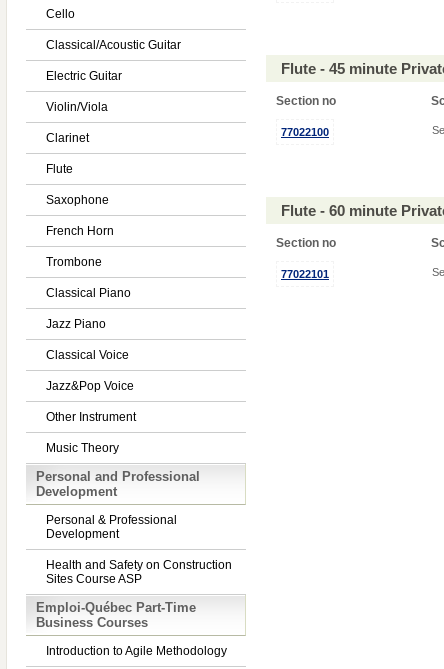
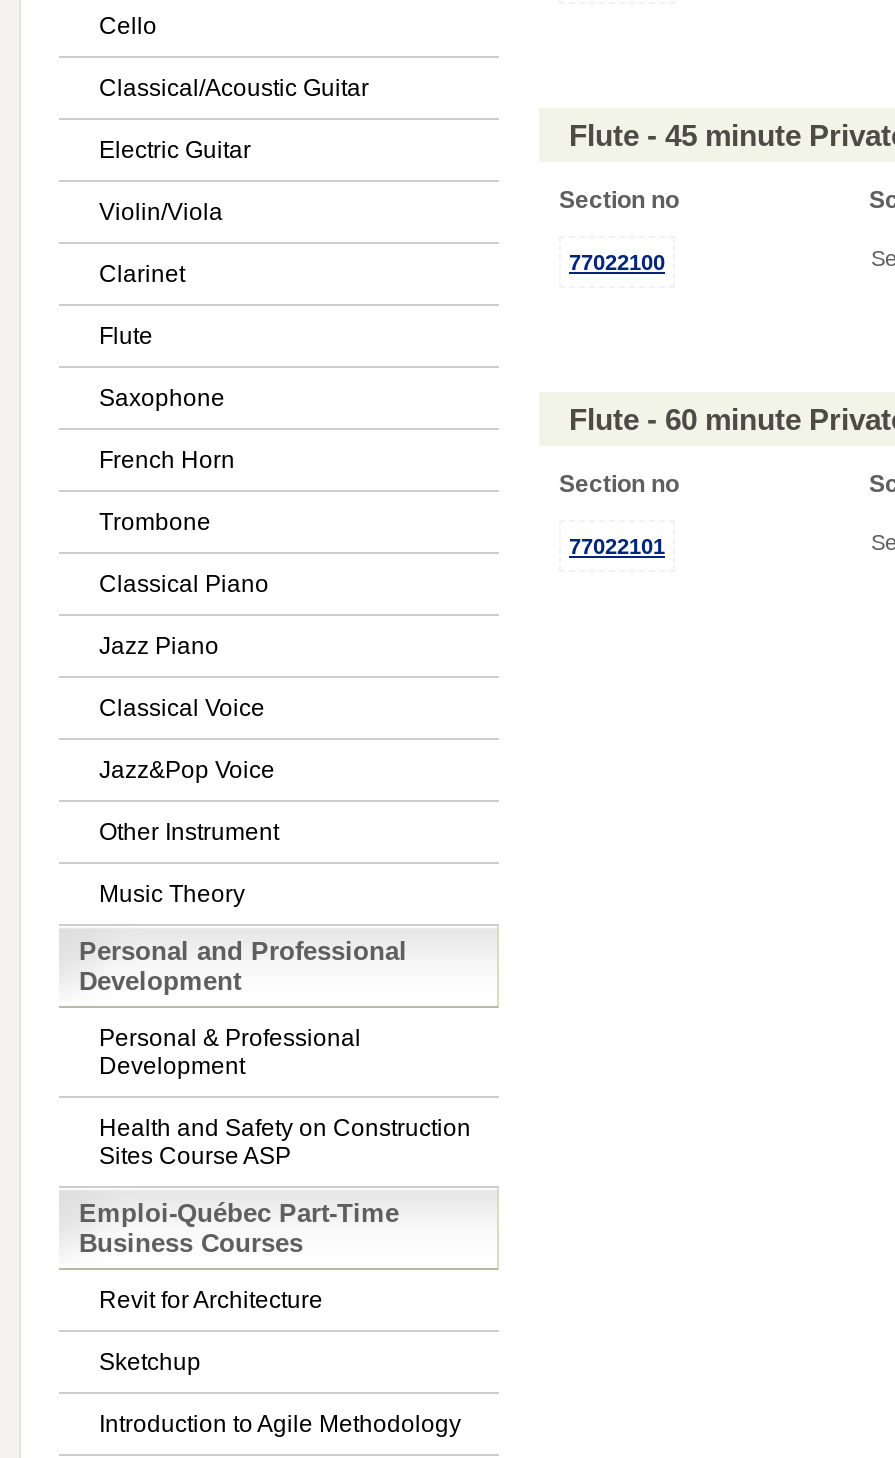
none -> [99,1286,323,1376] Revit for Architecture | Sketchup

